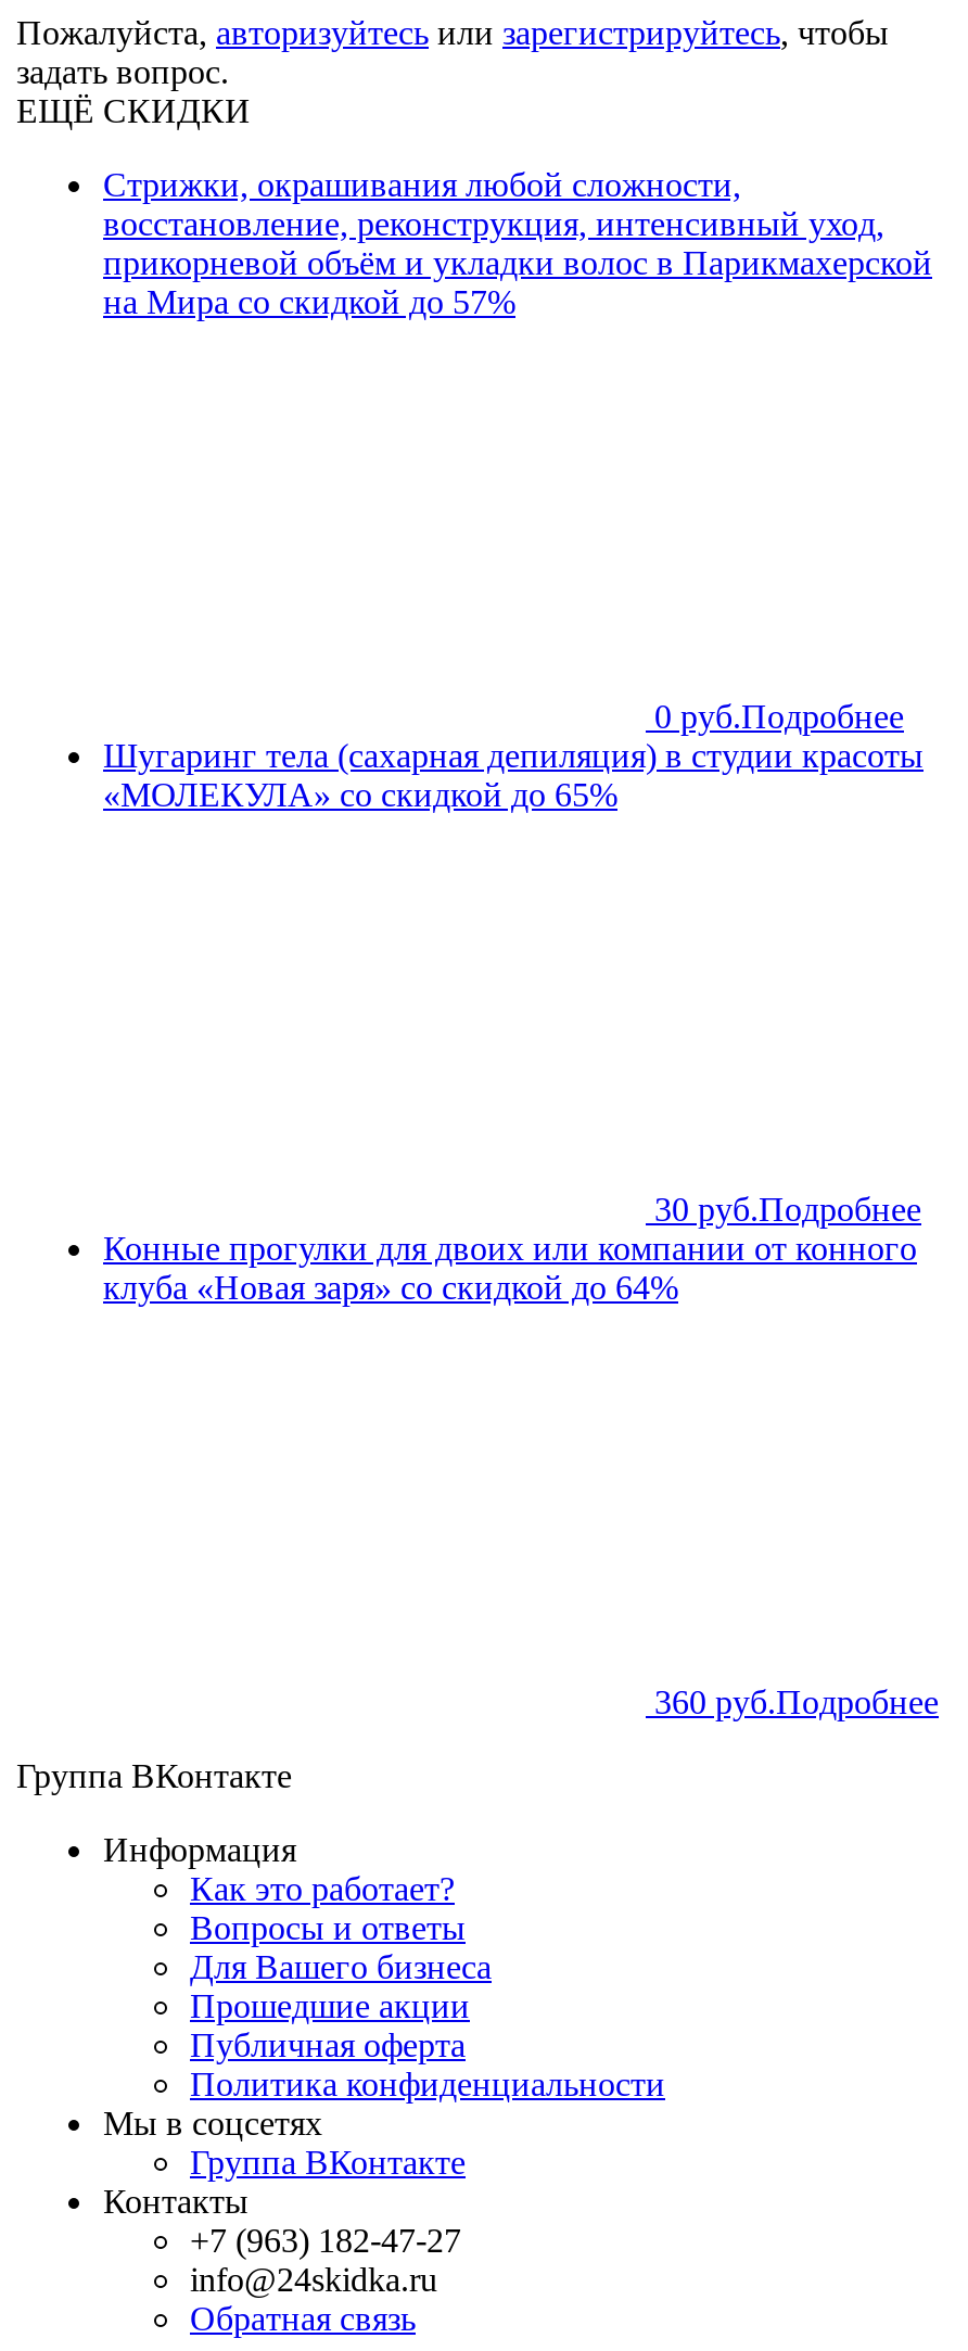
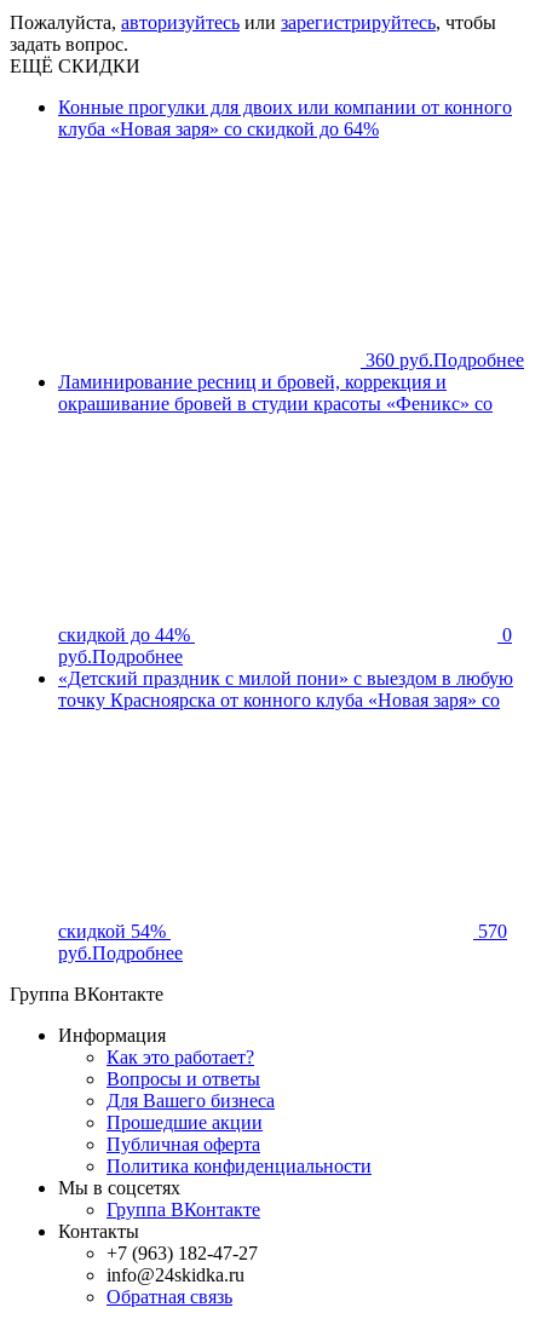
[103,165,932,319] Стрижки, окрашивания любой сложности, | восстановление, реконструкция, интенсивный уход, | прикорневой объём и укладки волос в Парикмахерской | на Мира со скидкой до 57% -> none
[103,697,924,812] 0 руб.Подробнее | Шугаринг тела (сахарная депиляция) в студии красоты | «МОЛЕКУЛА» со скидкой до 65% -> none
[654,1190,921,1227] 30 руб.Подробнее -> none
moved [103,1229,939,1719] -> [58,96,524,370]: Конные прогулки для двоих или компании от конного | клуба «Новая заря» со скидкой до 64% | 360 руб.Подробнее
none -> [58,371,493,413] Ламинирование ресниц и бровей, коррекция и | окрашивание бровей в студии красоты «Феникс» со
none -> [58,624,513,710] скидкой до 44% | 0 | руб.Подробнее | «Детский праздник с милой пони» с выездом в любую | точку Красноярска от конного клуба «Новая заря» со
none -> [58,920,507,963] скидкой 54% | 570 | руб.Подробнее

